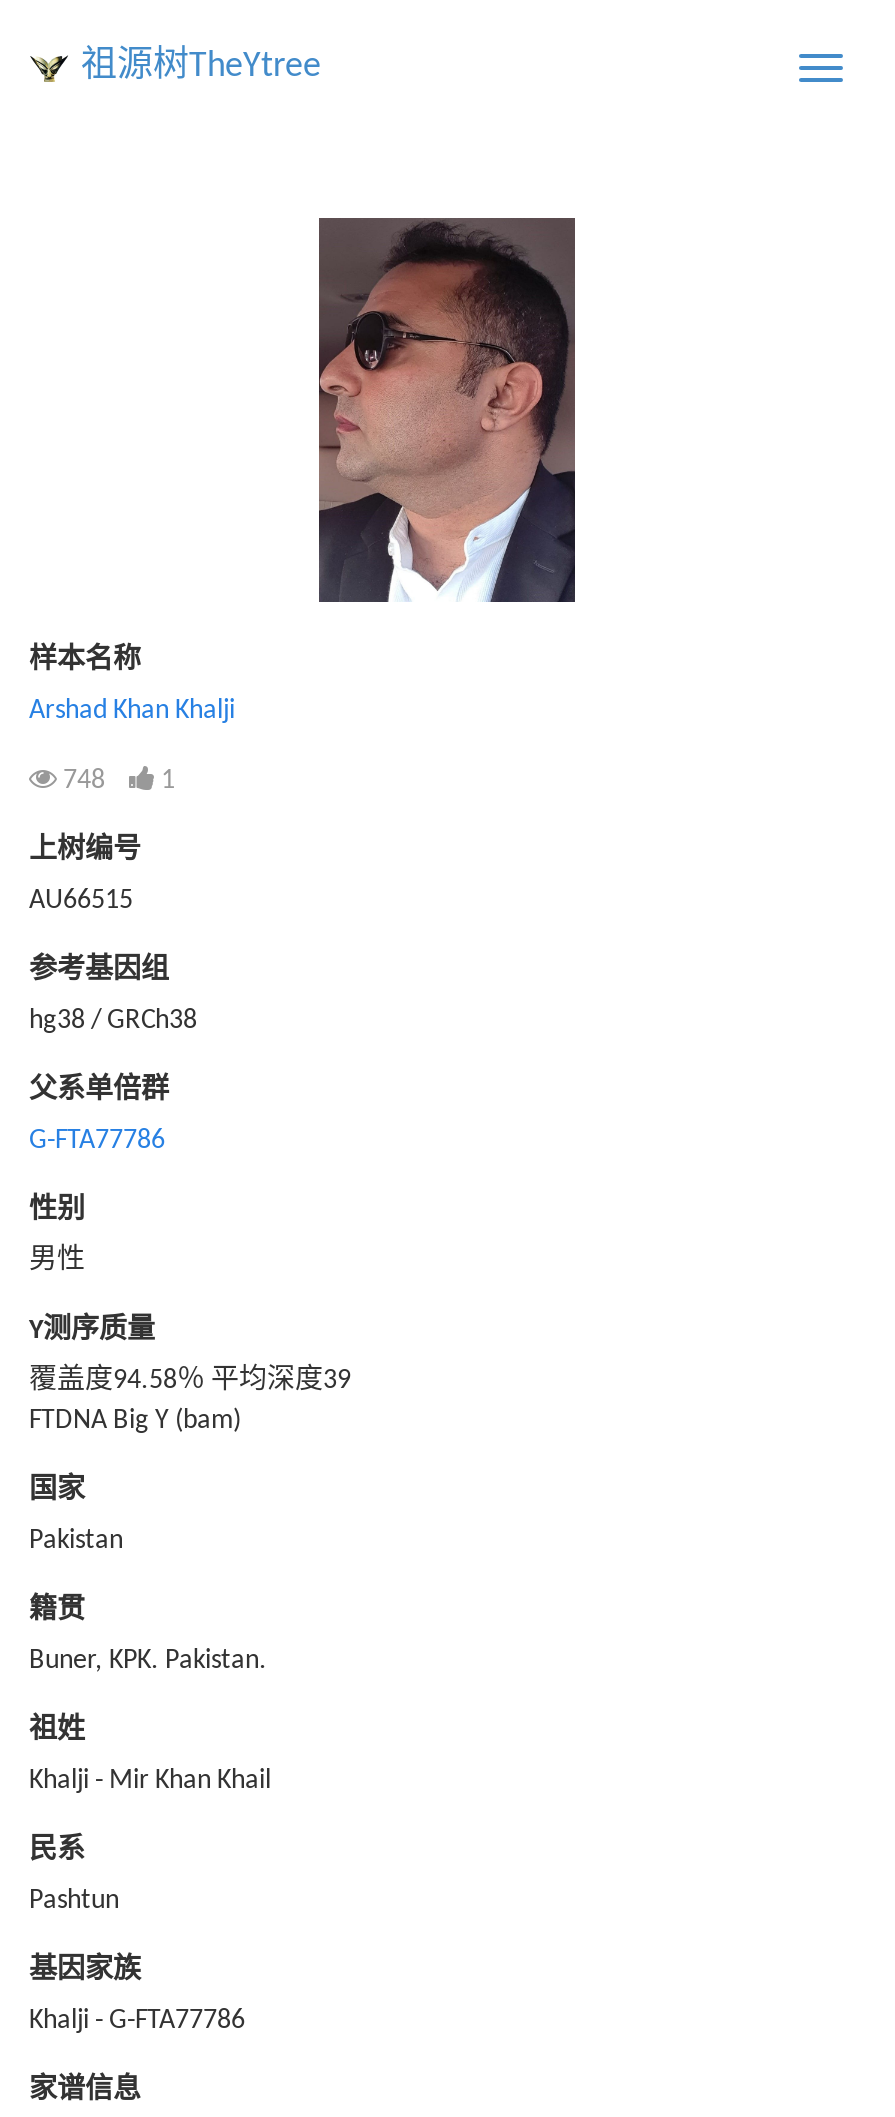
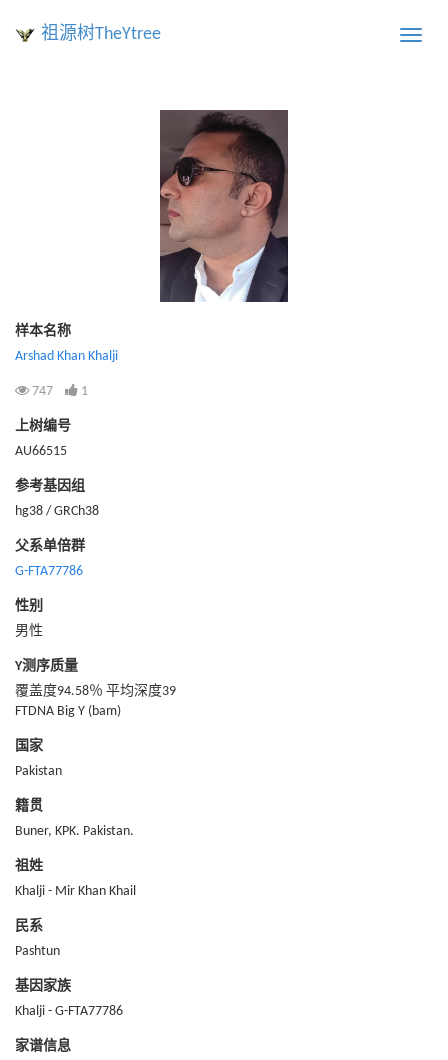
[63,766,175,796] 748 1 -> [32,384,88,399] 747 1

